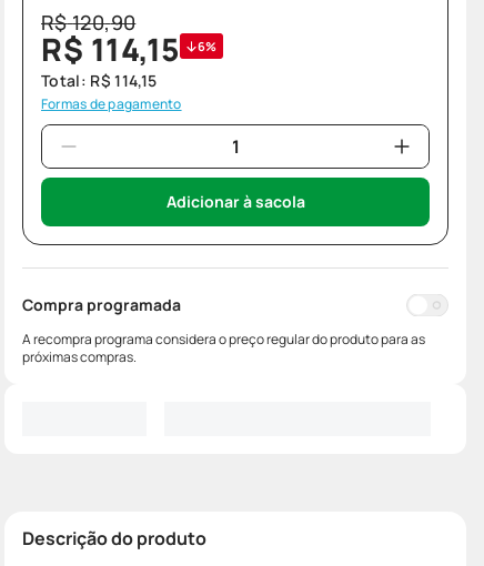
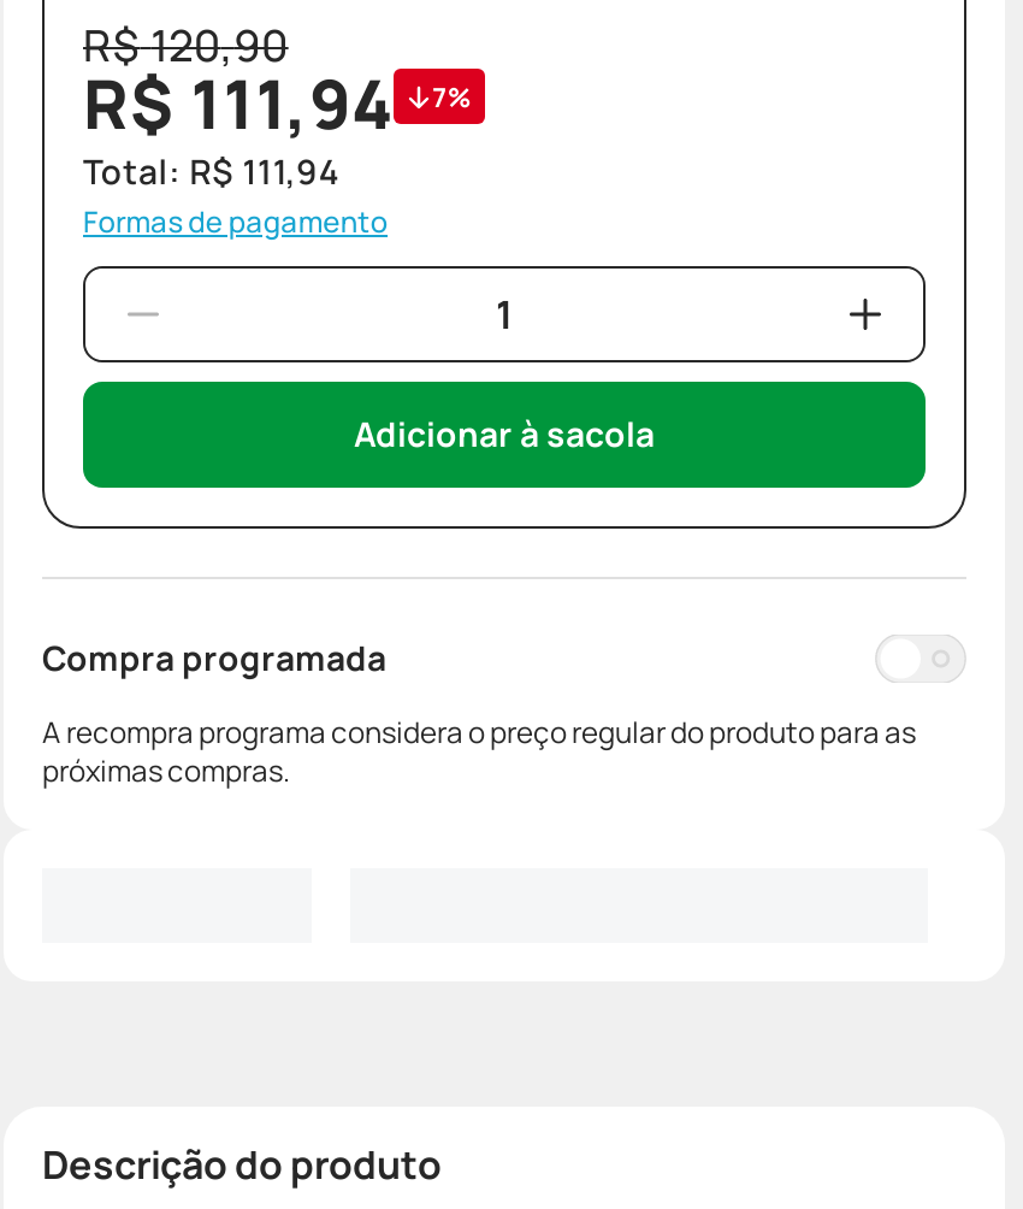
[41,28,180,70] R$ 114,15 -> [83,57,394,149] R$ 111,94
[198,38,217,55] 6% -> [432,79,472,115] 7%
[41,70,157,91] Total: R$ 114,15 -> [83,149,339,194] Total: R$ 111,94

